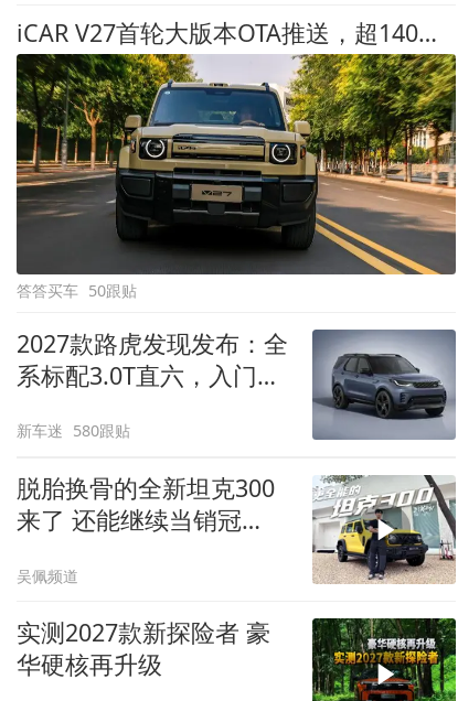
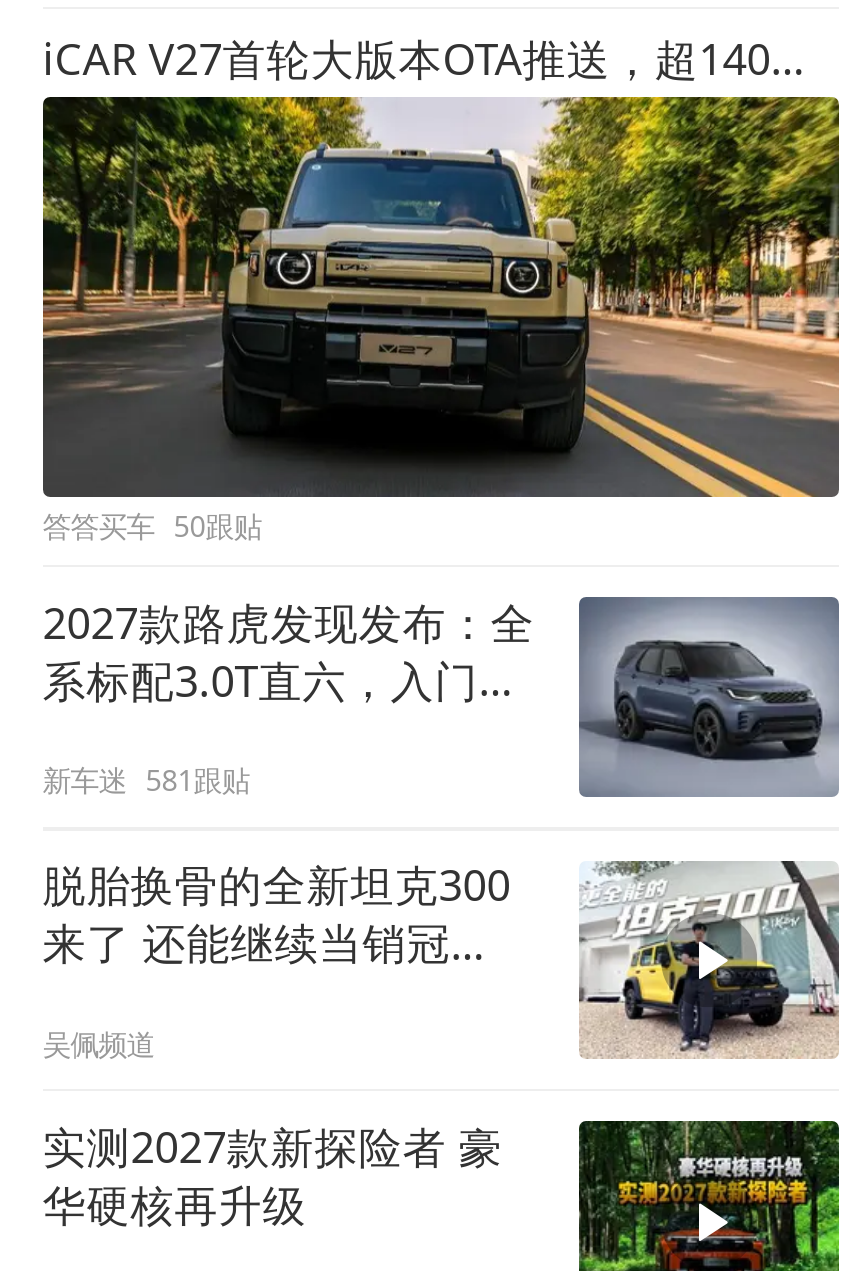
[16,420,131,441] 新车迷 580跟贴 -> [42,762,250,800] 新车迷 581跟贴

